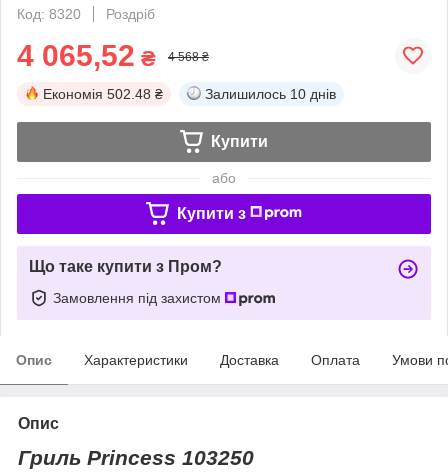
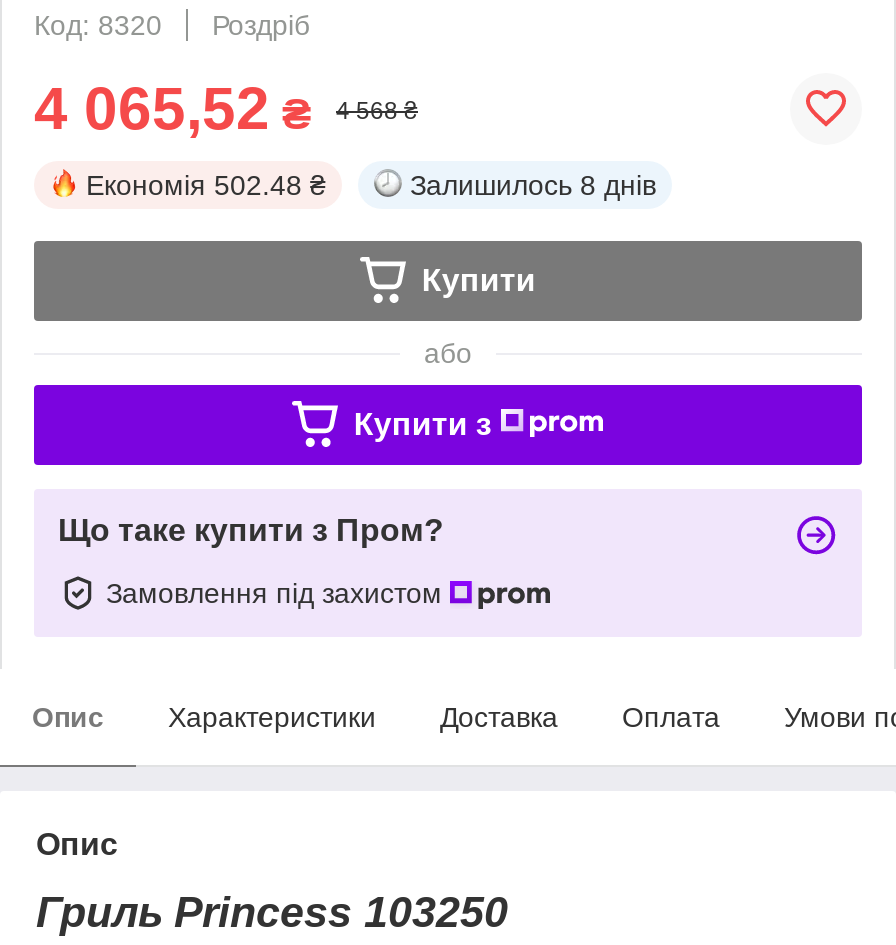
[205,86,336,102] Залишилось 10 днів -> [410,169,656,201] Залишилось 8 днів

